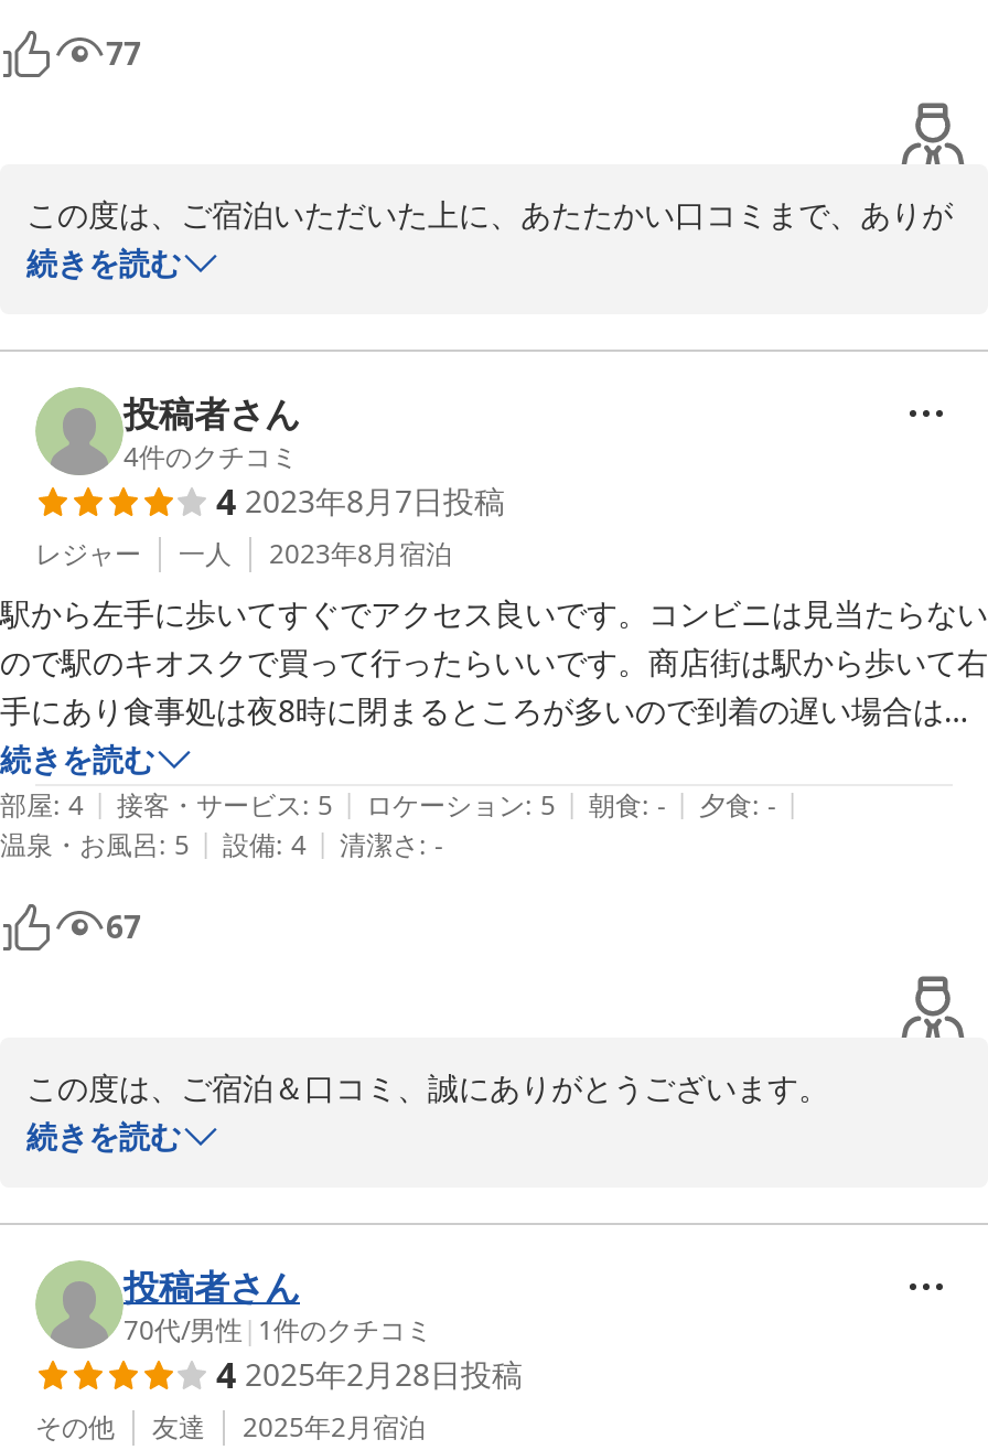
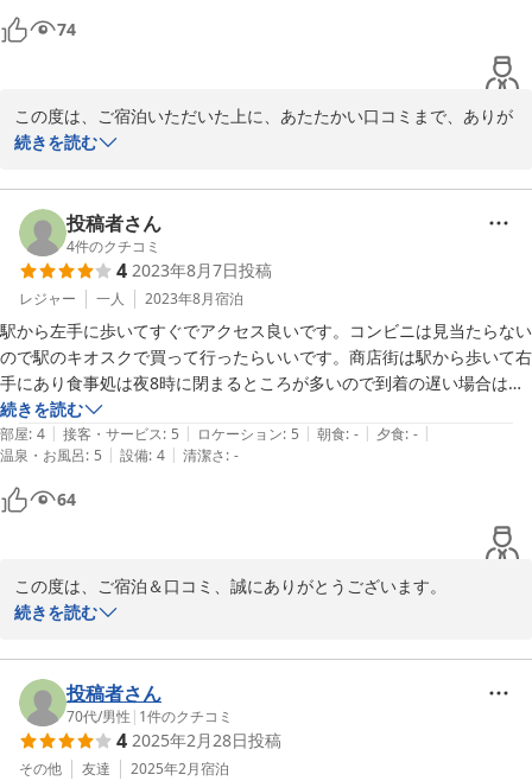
[106,32,141,74] 77 -> [57,18,76,40] 74
[106,905,141,947] 67 -> [57,488,76,510] 64

